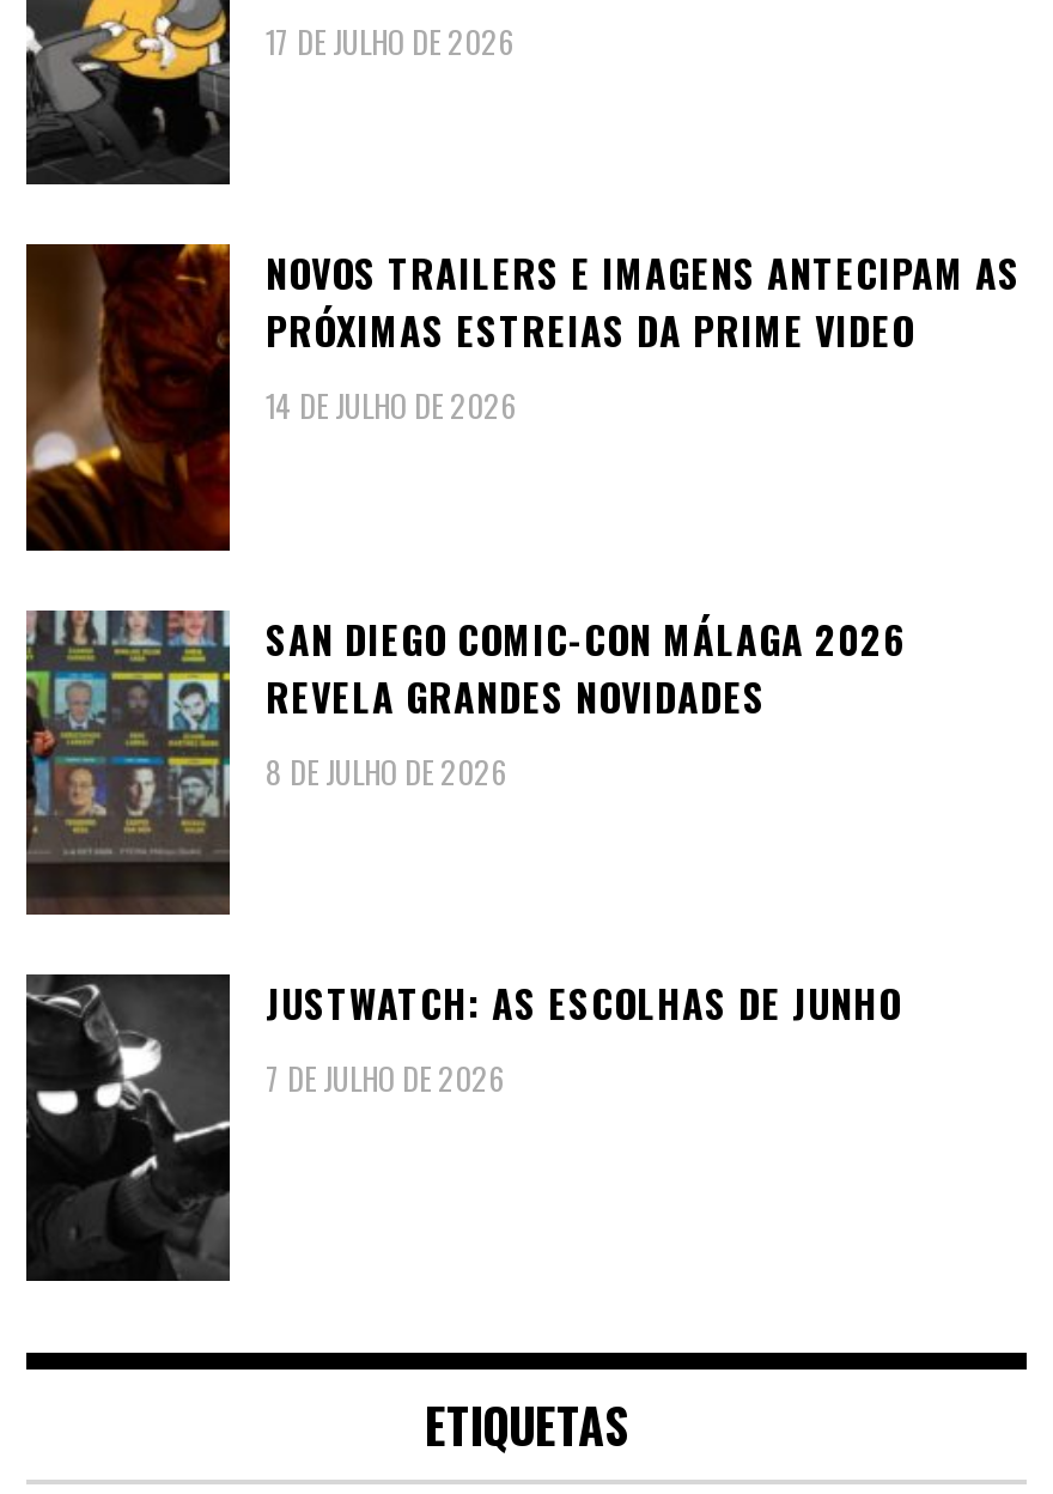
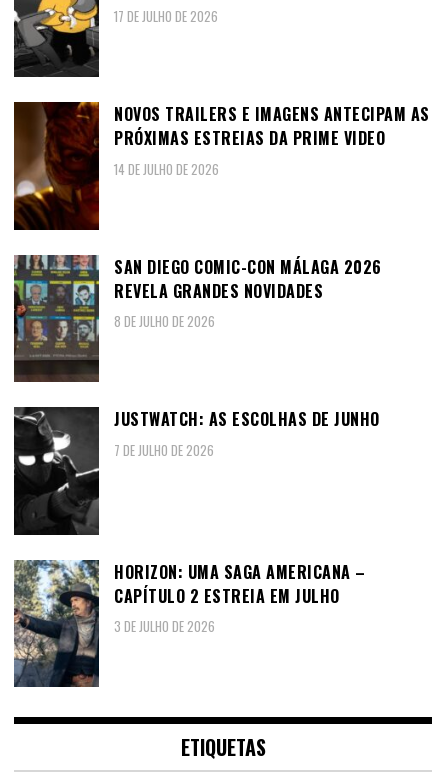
none -> [13,559,365,687] [image] | HORIZON: UMA SAGA AMERICANA – | CAPÍTULO 2 ESTREIA EM JULHO | 3 DE JULHO DE 2026

